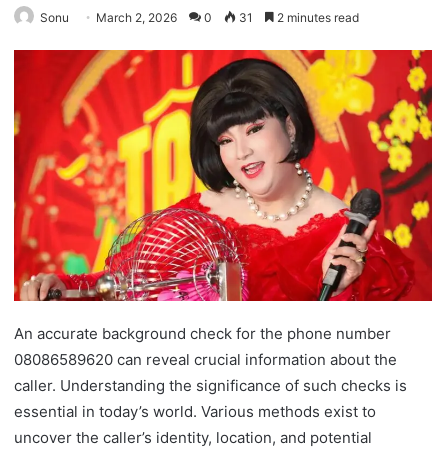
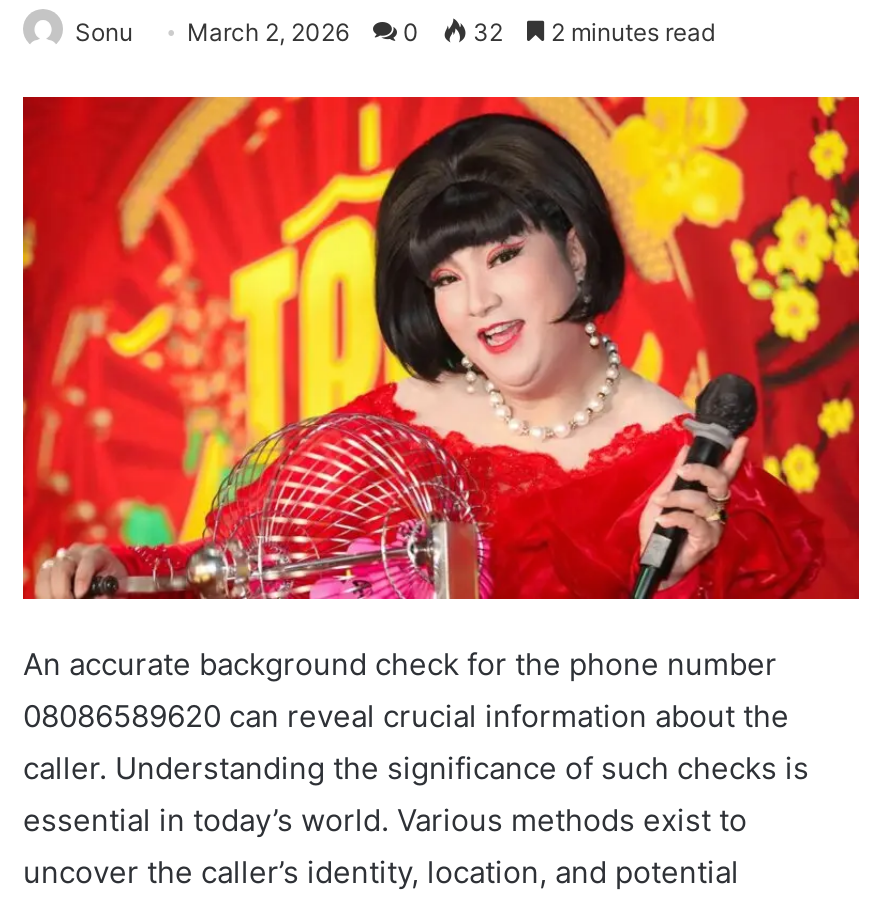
[40,10,359,25] Sonu March 2, 2026 0 31 2 minutes read -> [75,16,715,46] Sonu March 2, 2026 0 32 2 minutes read

